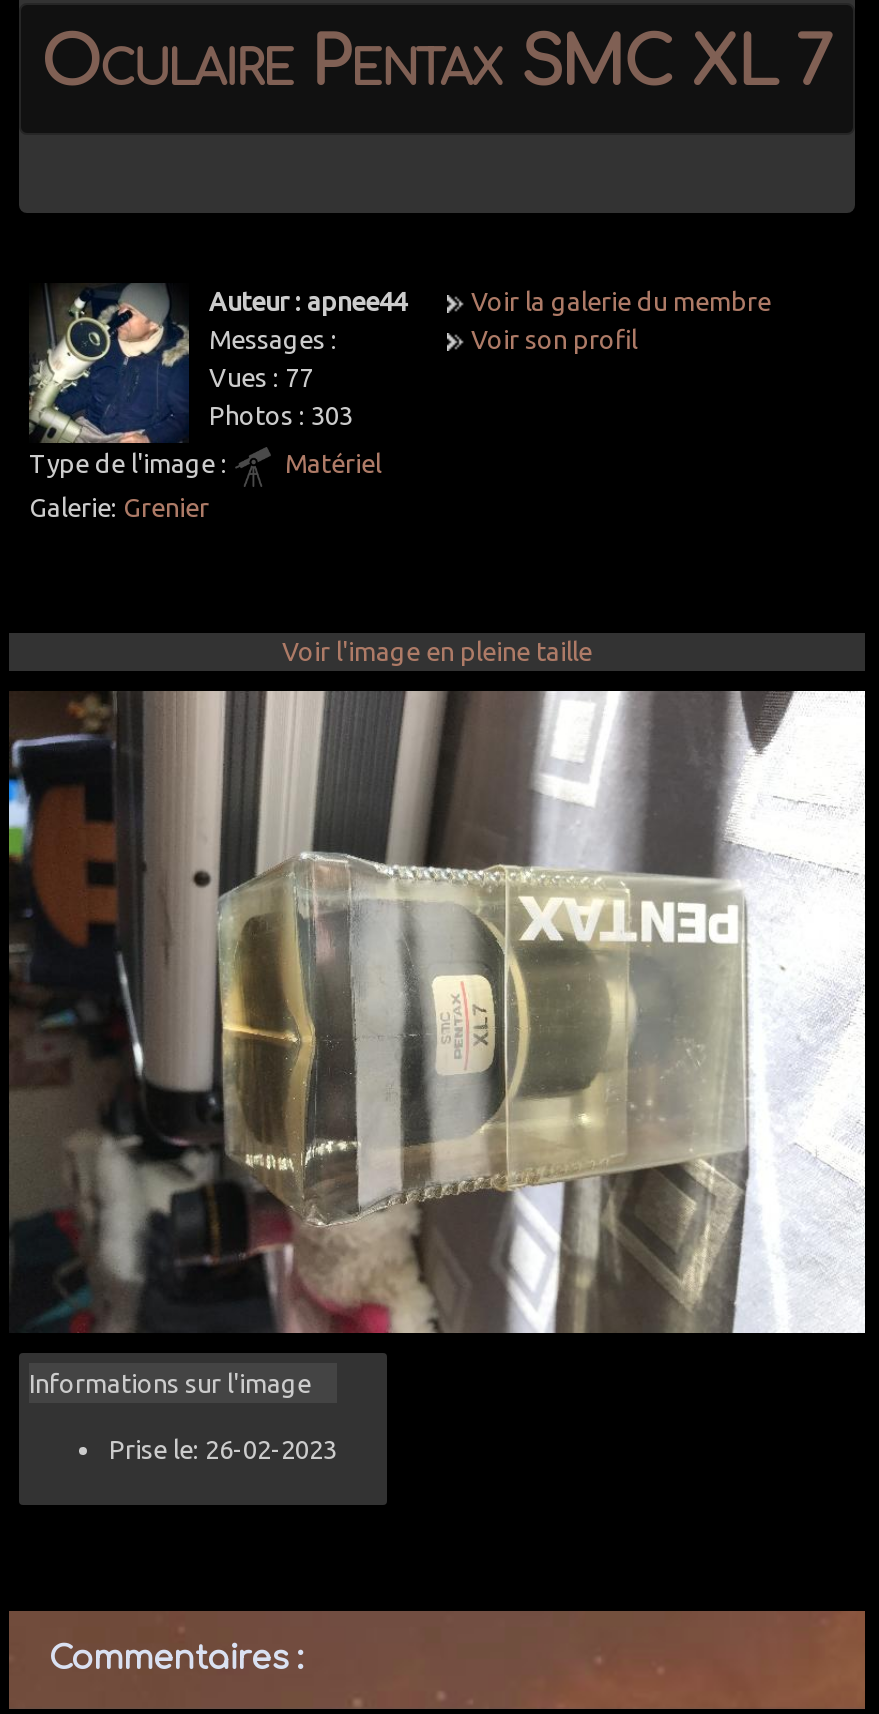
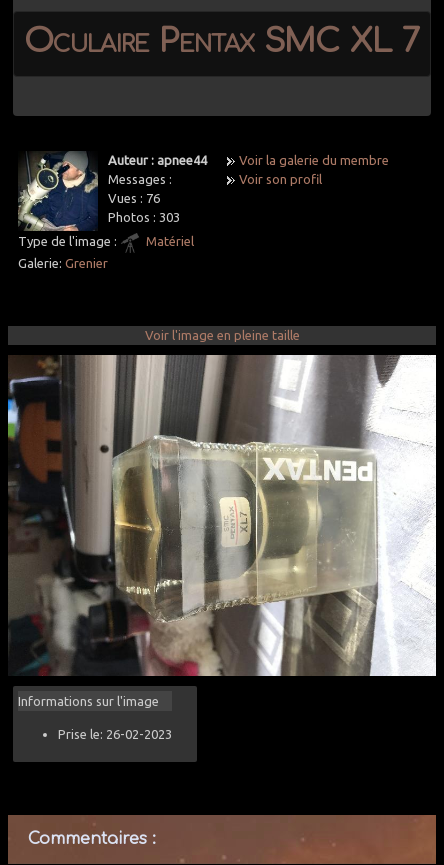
[209,363,313,391] Vues : 77 -> [108,191,160,205] Vues : 76

